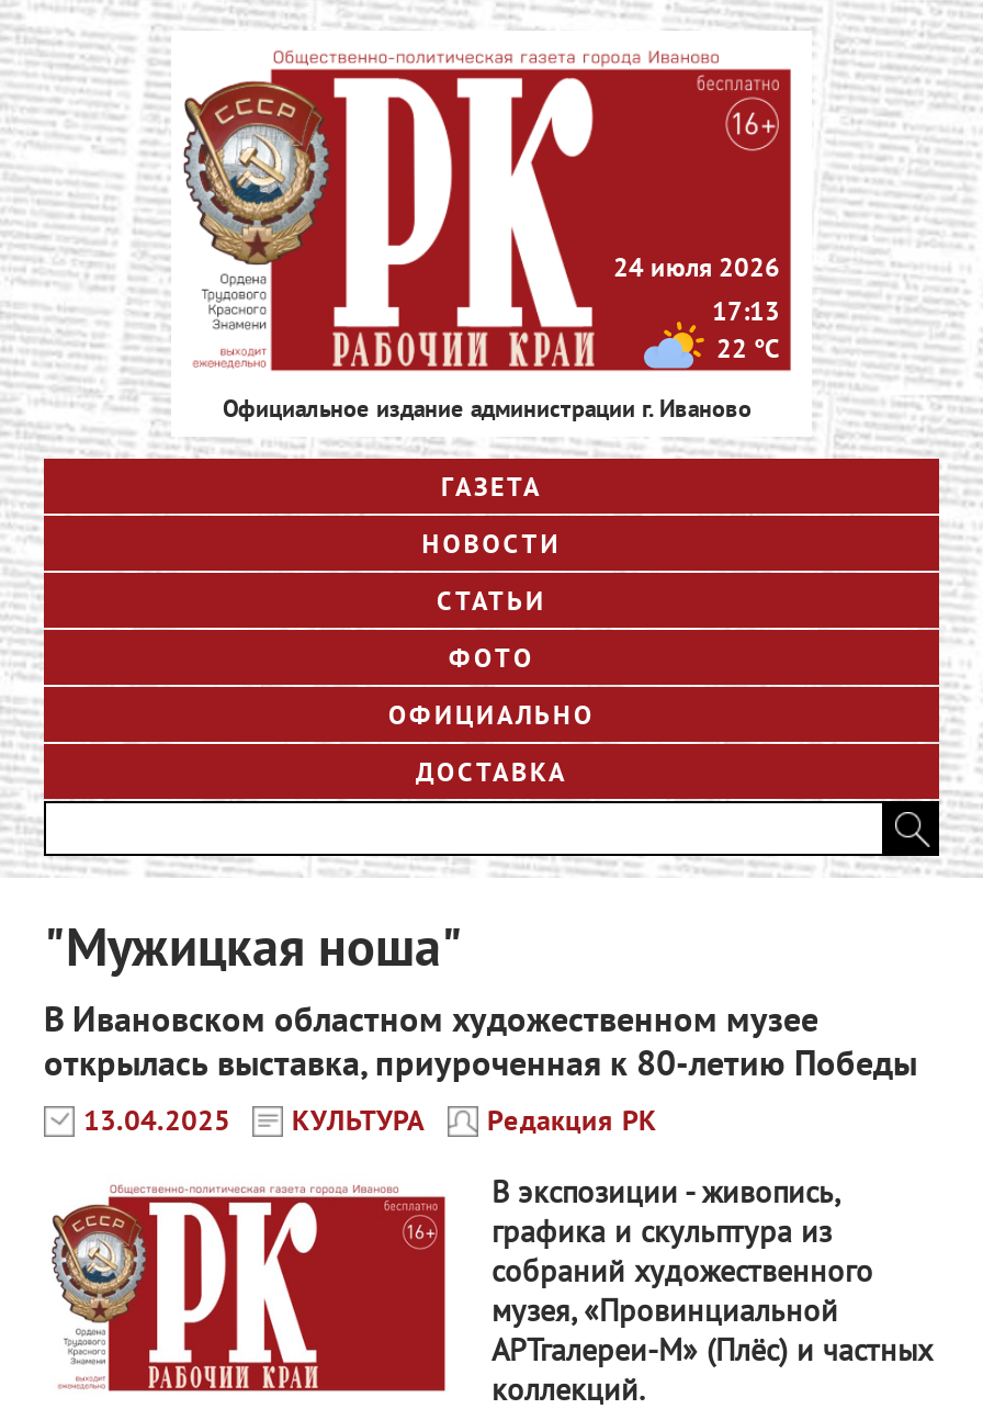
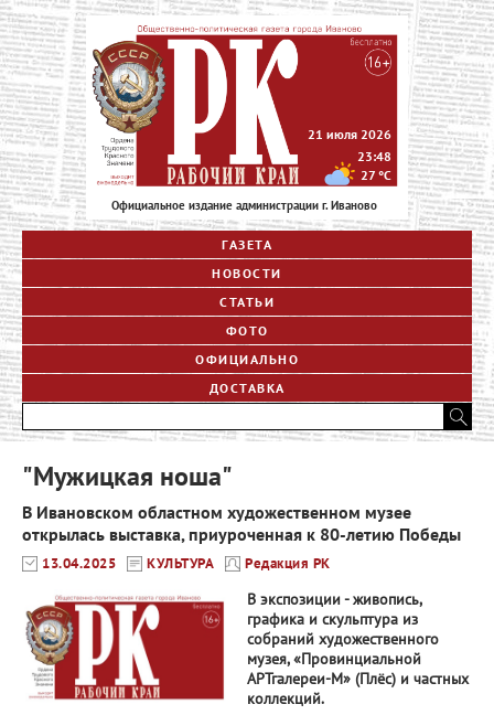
[613,249,780,282] 24 июля 2026 -> [308,125,392,142] 21 июля 2026
[712,293,780,326] 17:13 -> [358,147,392,164] 23:48
[716,331,780,364] 22 °C -> [361,167,392,183] 27 °C

